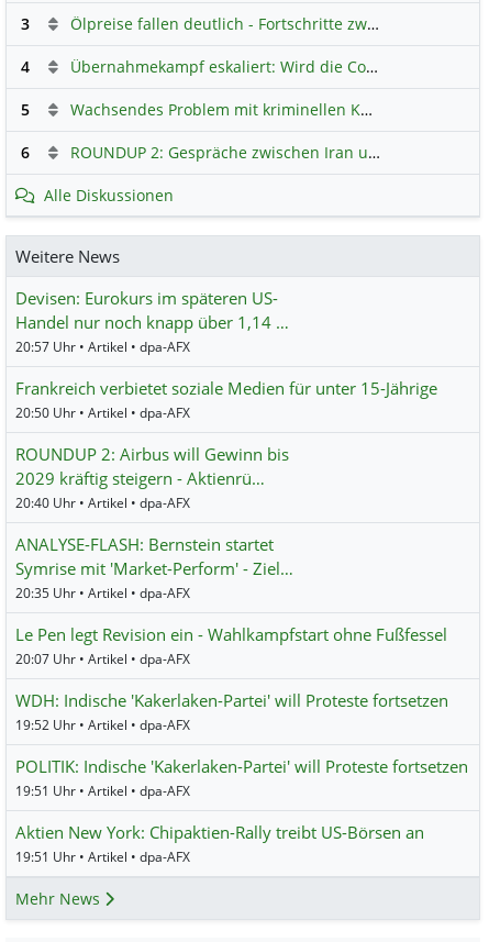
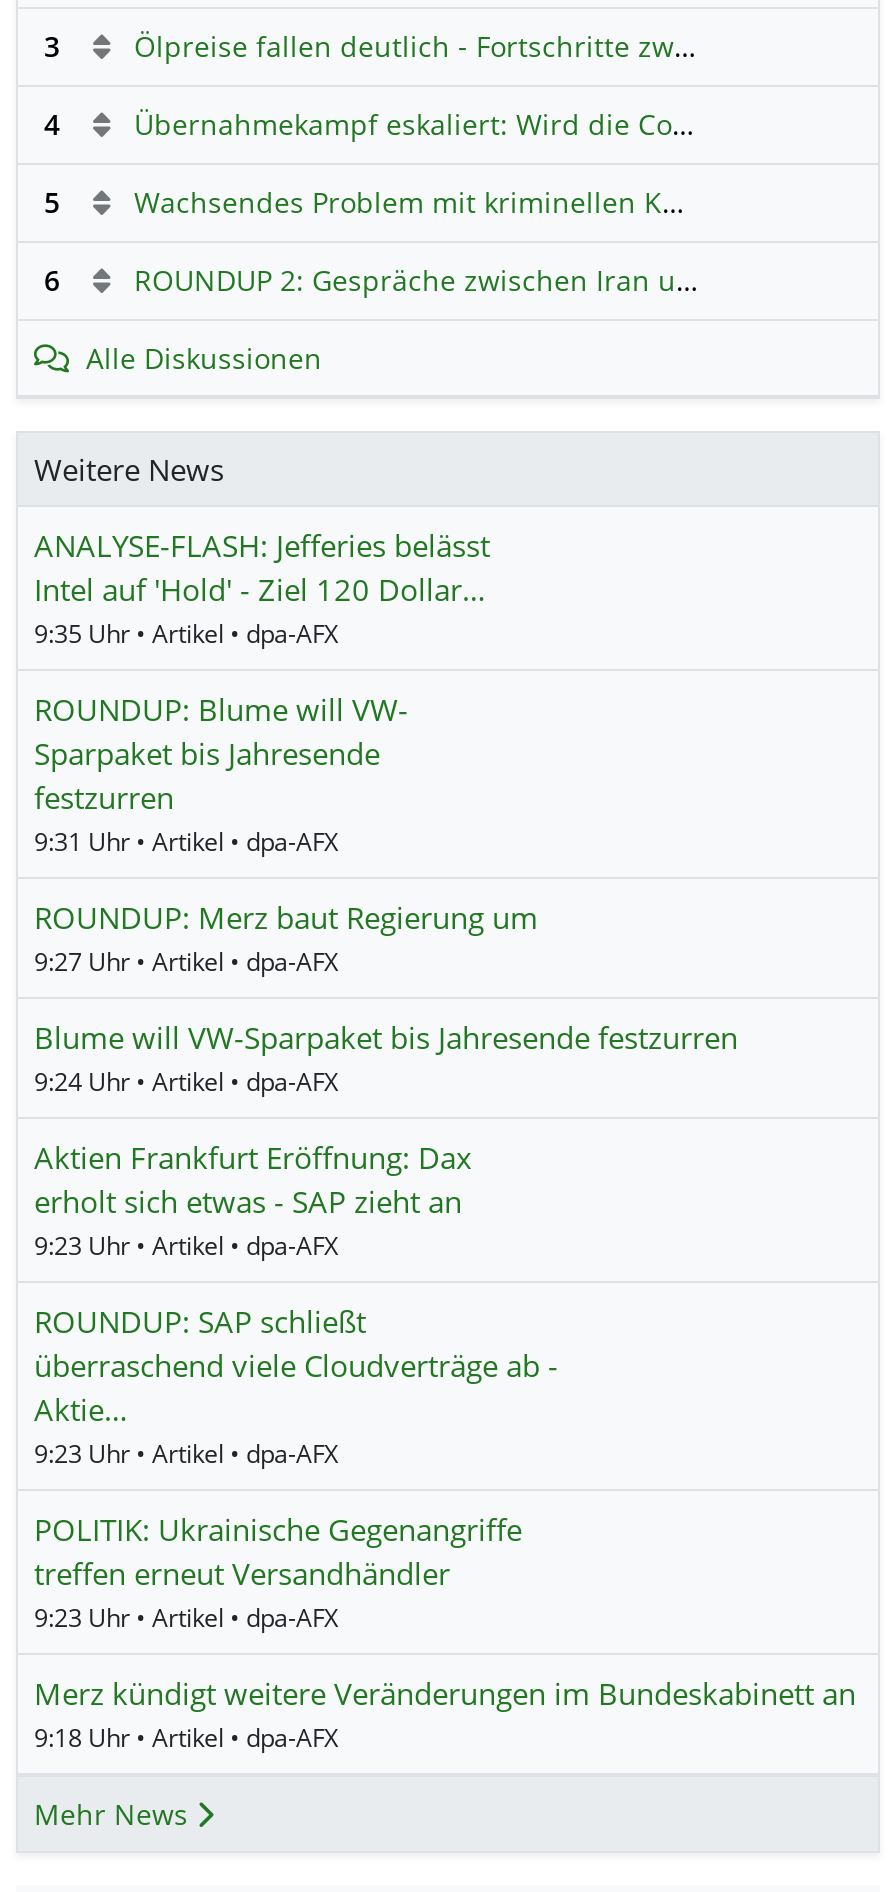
[15,287,289,356] Devisen: Eurokurs im späteren US- | Handel nur noch knapp über 1,14 … | 20:57 Uhr • Artikel • dpa-AFX -> [34,525,490,651] ANALYSE-FLASH: Jefferies belässt | Intel auf 'Hold' - Ziel 120 Dollar… | 9:35 Uhr • Artikel • dpa-AFX
[15,377,437,422] Frankreich verbietet soziale Medien für unter 15-Jährige | 20:50 Uhr • Artikel • dpa-AFX -> [34,689,408,859] ROUNDUP: Blume will VW- | Sparpaket bis Jahresende | festzurren | 9:31 Uhr • Artikel • dpa-AFX
[15,443,289,512] ROUNDUP 2: Airbus will Gewinn bis | 2029 kräftig steigern - Aktienrü… | 20:40 Uhr • Artikel • dpa-AFX -> [34,897,538,979] ROUNDUP: Merz baut Regierung um | 9:27 Uhr • Artikel • dpa-AFX
[15,533,293,602] ANALYSE-FLASH: Bernstein startet | Symrise mit 'Market-Perform' - Ziel… | 20:35 Uhr • Artikel • dpa-AFX -> [34,1017,738,1099] Blume will VW-Sparpaket bis Jahresende festzurren | 9:24 Uhr • Artikel • dpa-AFX
[15,623,447,668] Le Pen legt Revision ein - Wahlkampfstart ohne Fußfessel | 20:07 Uhr • Artikel • dpa-AFX -> [34,1137,472,1263] Aktien Frankfurt Eröffnung: Dax | erholt sich etwas - SAP zieht an | 9:23 Uhr • Artikel • dpa-AFX
[15,689,448,734] WDH: Indische 'Kakerlaken-Partei' will Proteste fortsetzen | 19:52 Uhr • Artikel • dpa-AFX -> [34,1301,558,1471] ROUNDUP: SAP schließt | überraschend viele Cloudverträge ab - | Aktie… | 9:23 Uhr • Artikel • dpa-AFX
[15,755,468,800] POLITIK: Indische 'Kakerlaken-Partei' will Proteste fortsetzen | 19:51 Uhr • Artikel • dpa-AFX -> [34,1509,522,1635] POLITIK: Ukrainische Gegenangriffe | treffen erneut Versandhändler | 9:23 Uhr • Artikel • dpa-AFX
[15,821,424,866] Aktien New York: Chipaktien-Rally treibt US-Börsen an | 19:51 Uhr • Artikel • dpa-AFX -> [34,1673,856,1755] Merz kündigt weitere Veränderungen im Bundeskabinett an | 9:18 Uhr • Artikel • dpa-AFX

